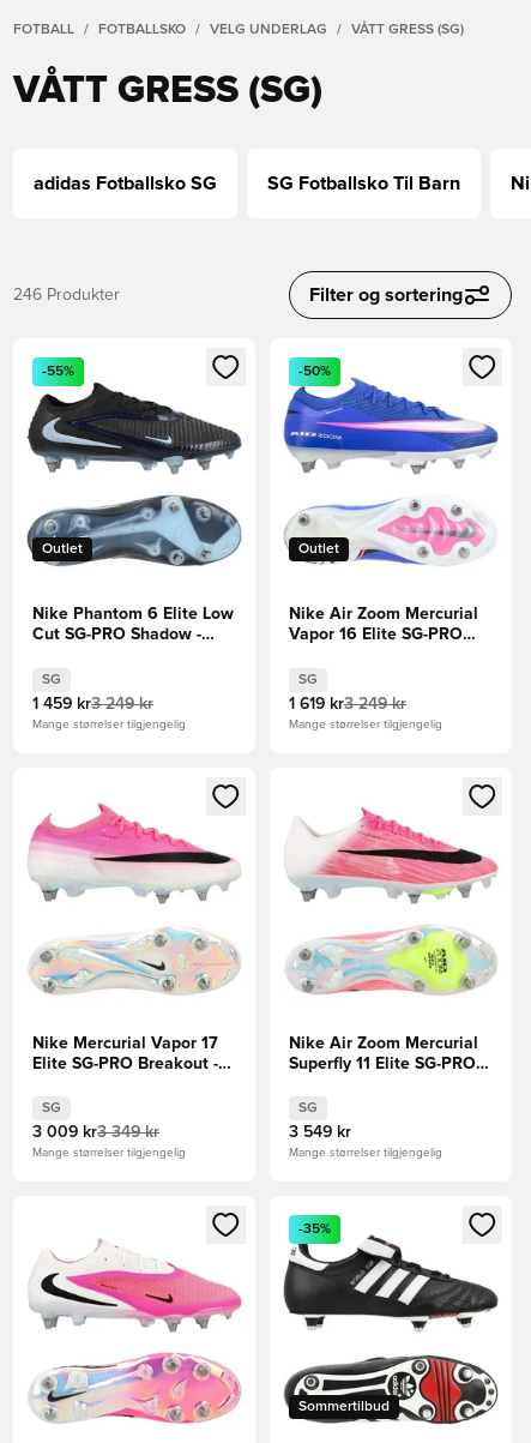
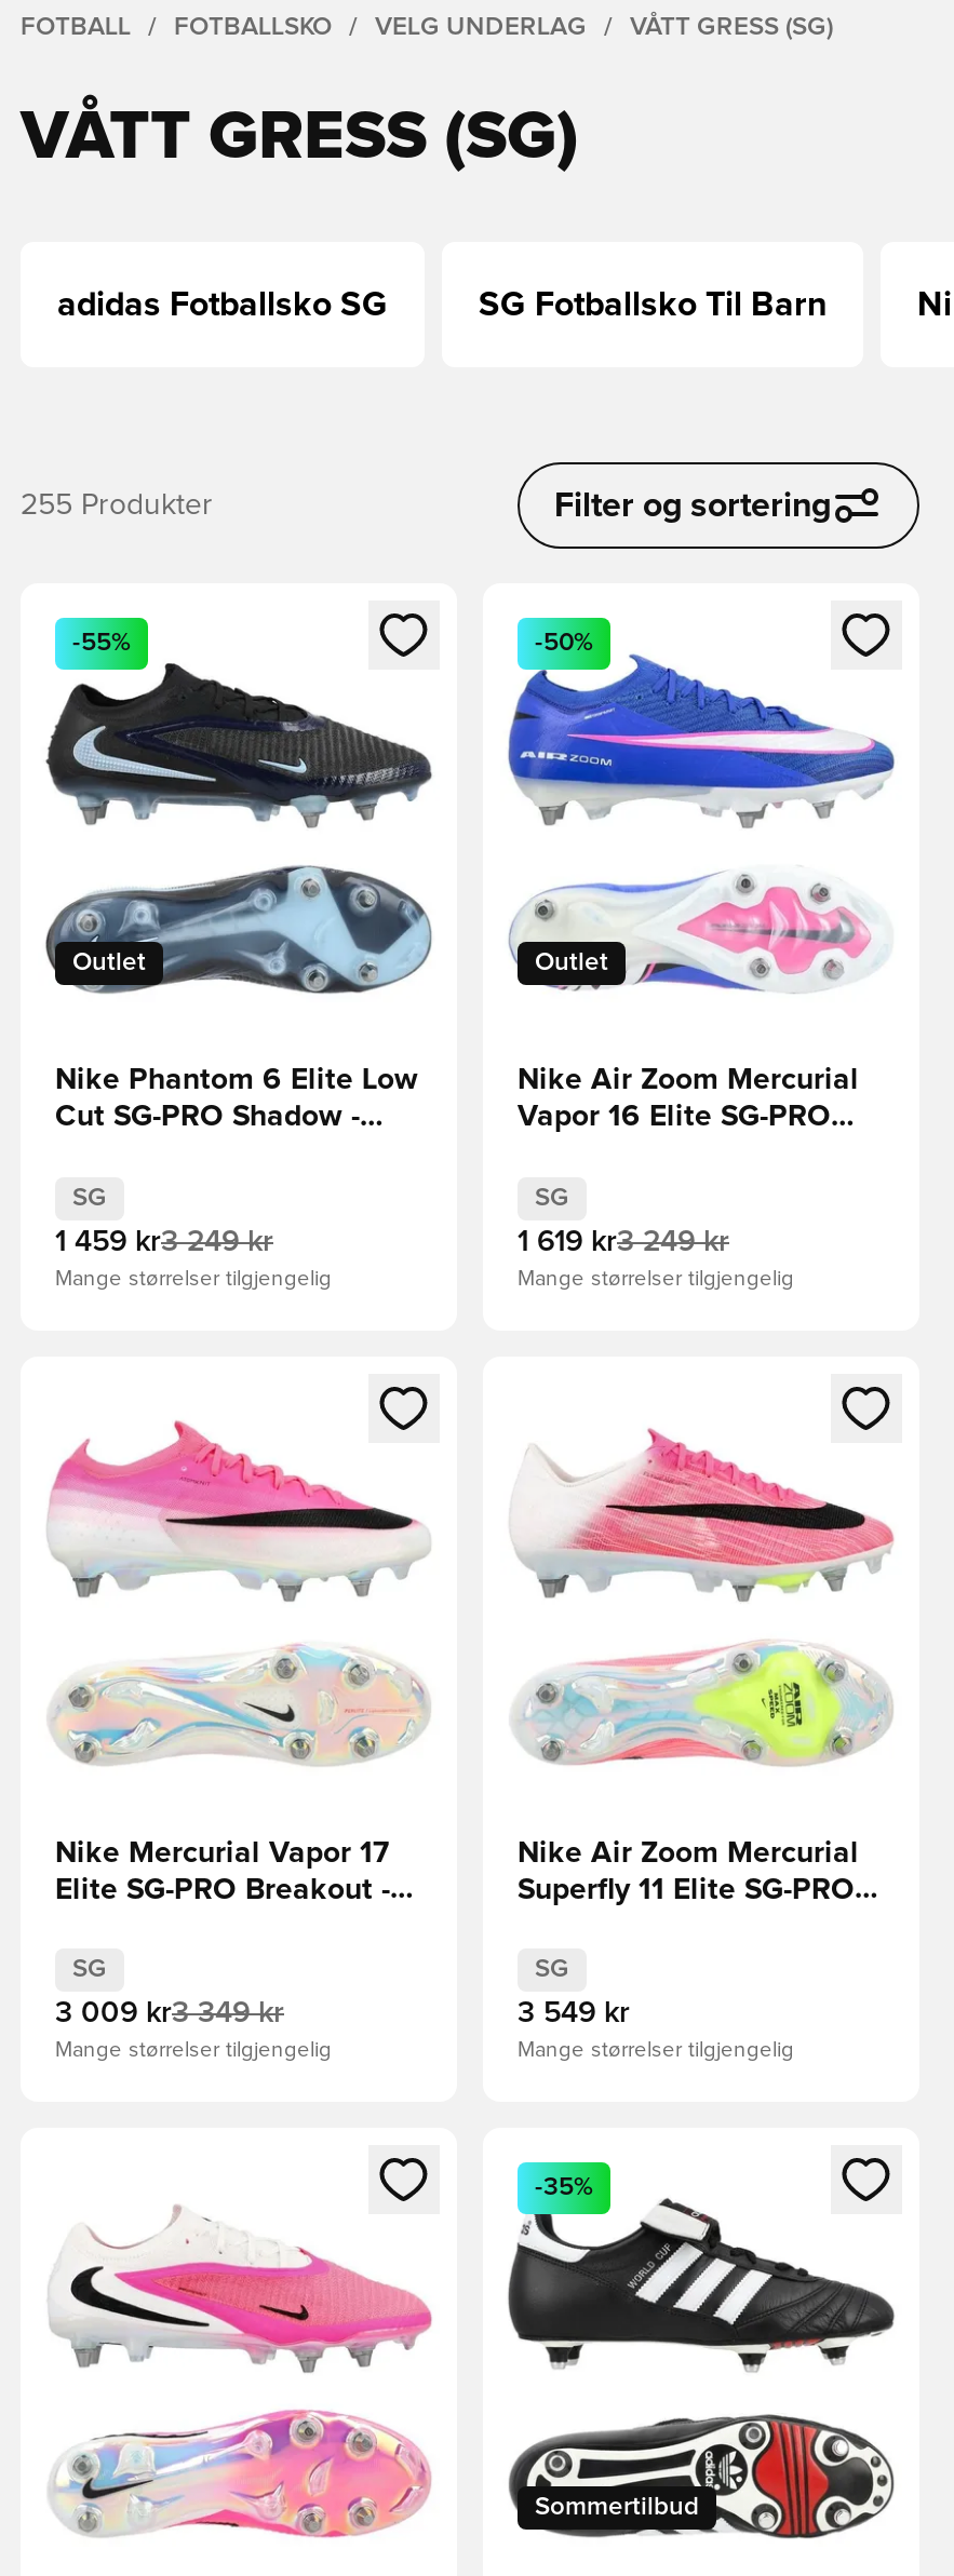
[13,287,120,303] 246 Produkter -> [21,490,213,521] 255 Produkter

